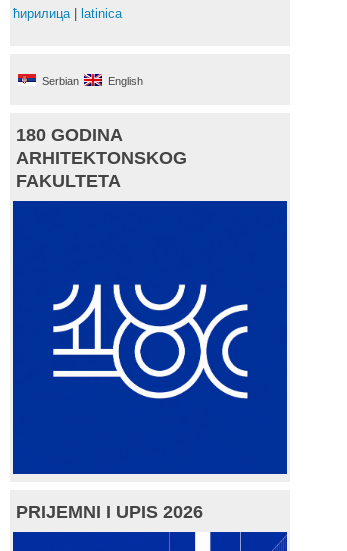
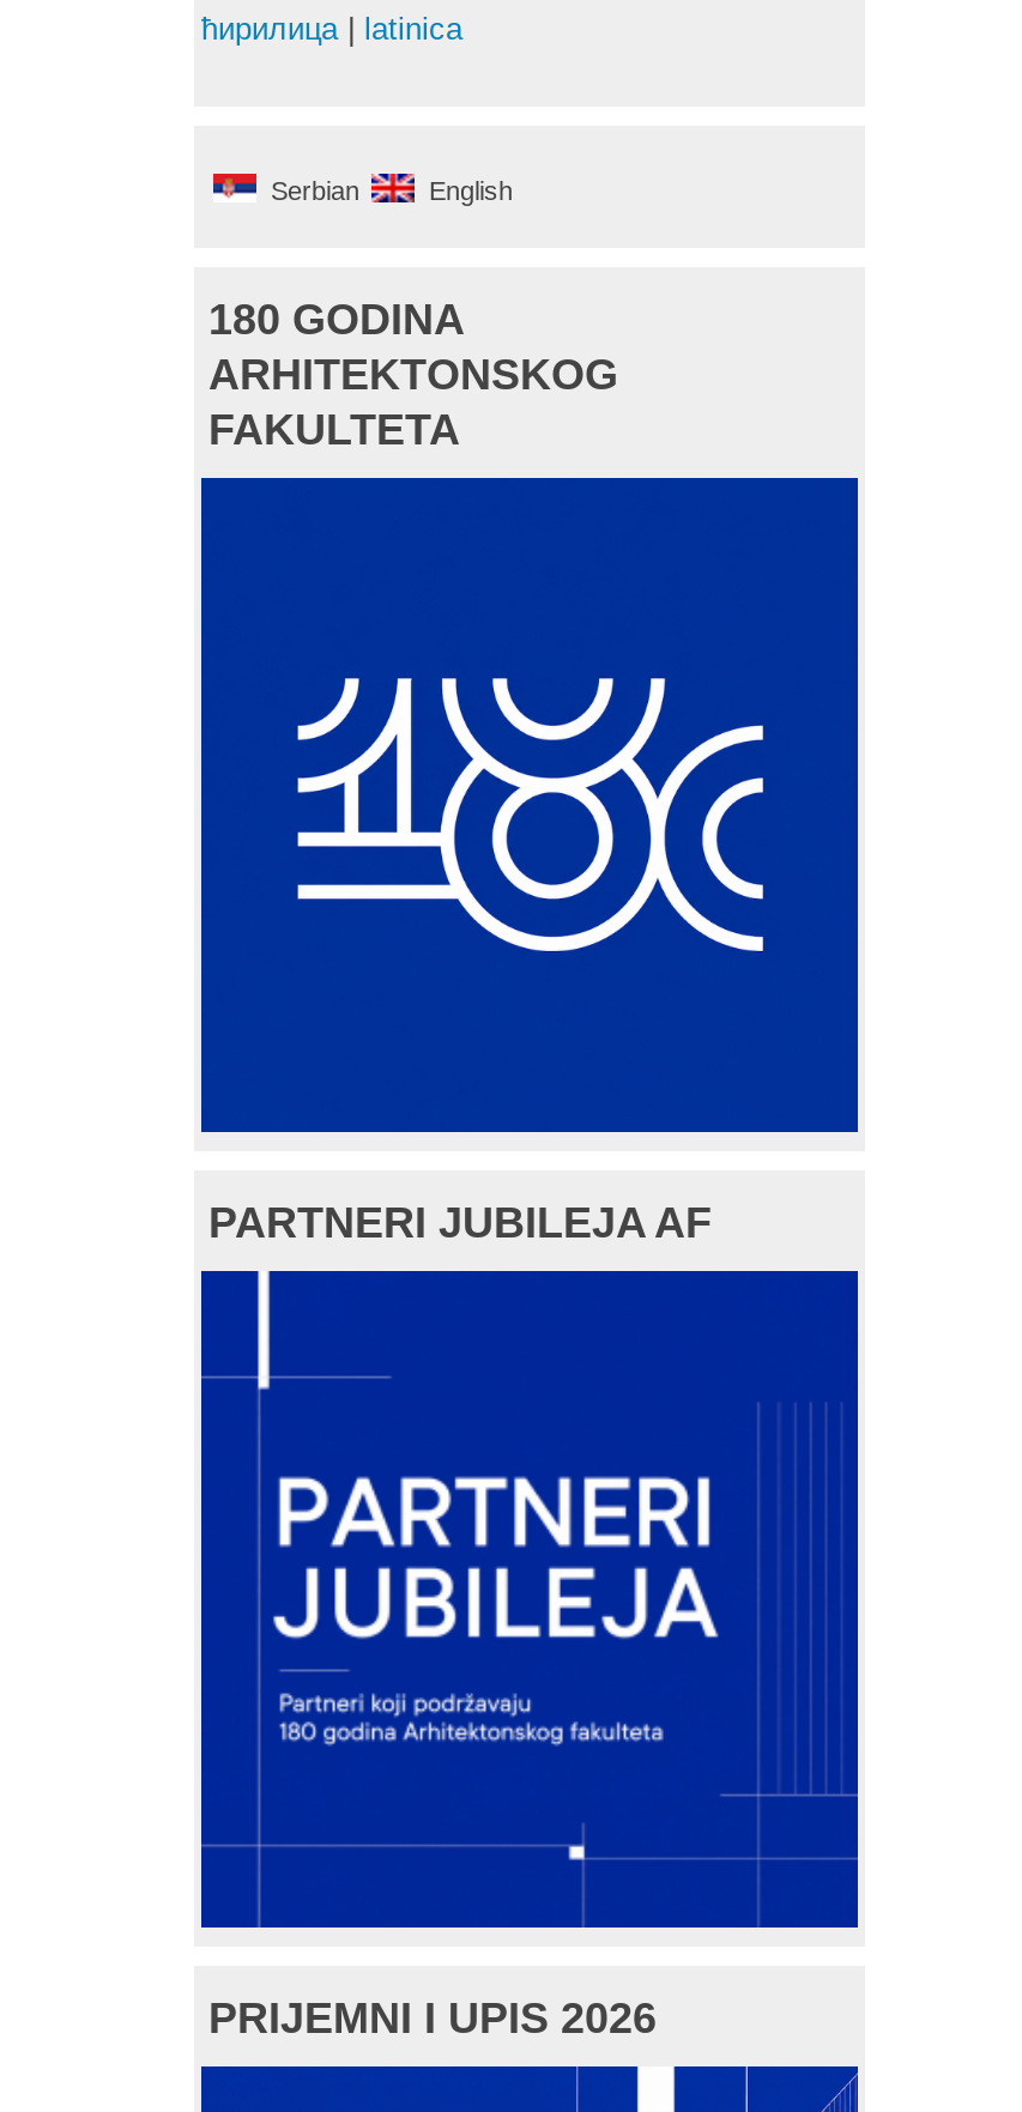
none -> [208,1200,712,1248] PARTNERI JUBILEJA AF
none -> [249,1273,716,1920] [image]

